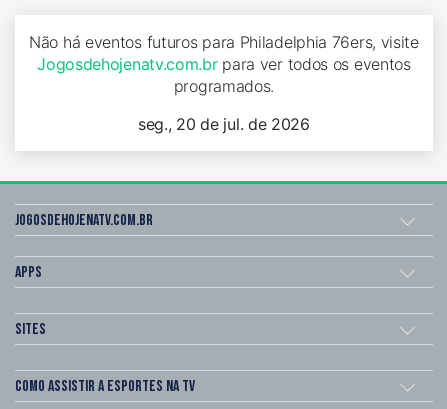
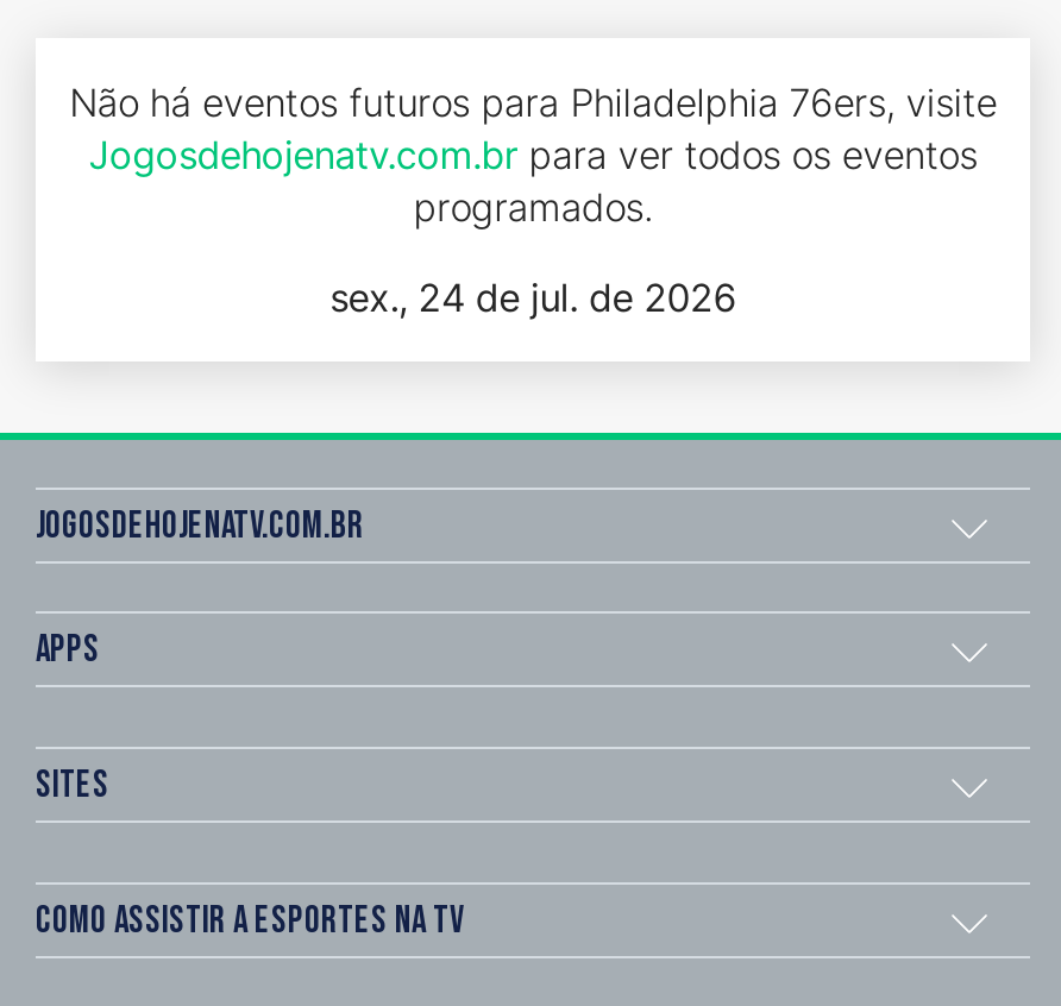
[138,114,310,134] seg., 20 de jul. de 2026 -> [330,273,736,320] sex., 24 de jul. de 2026

